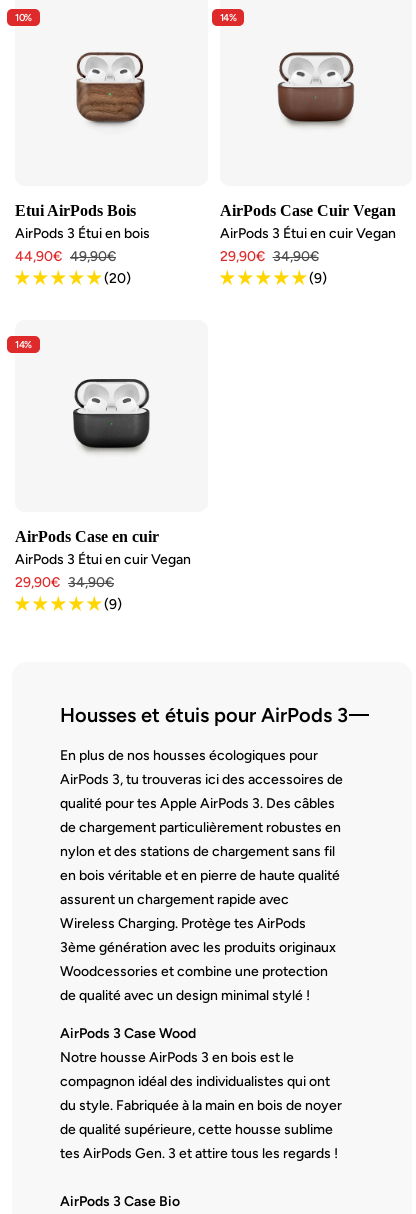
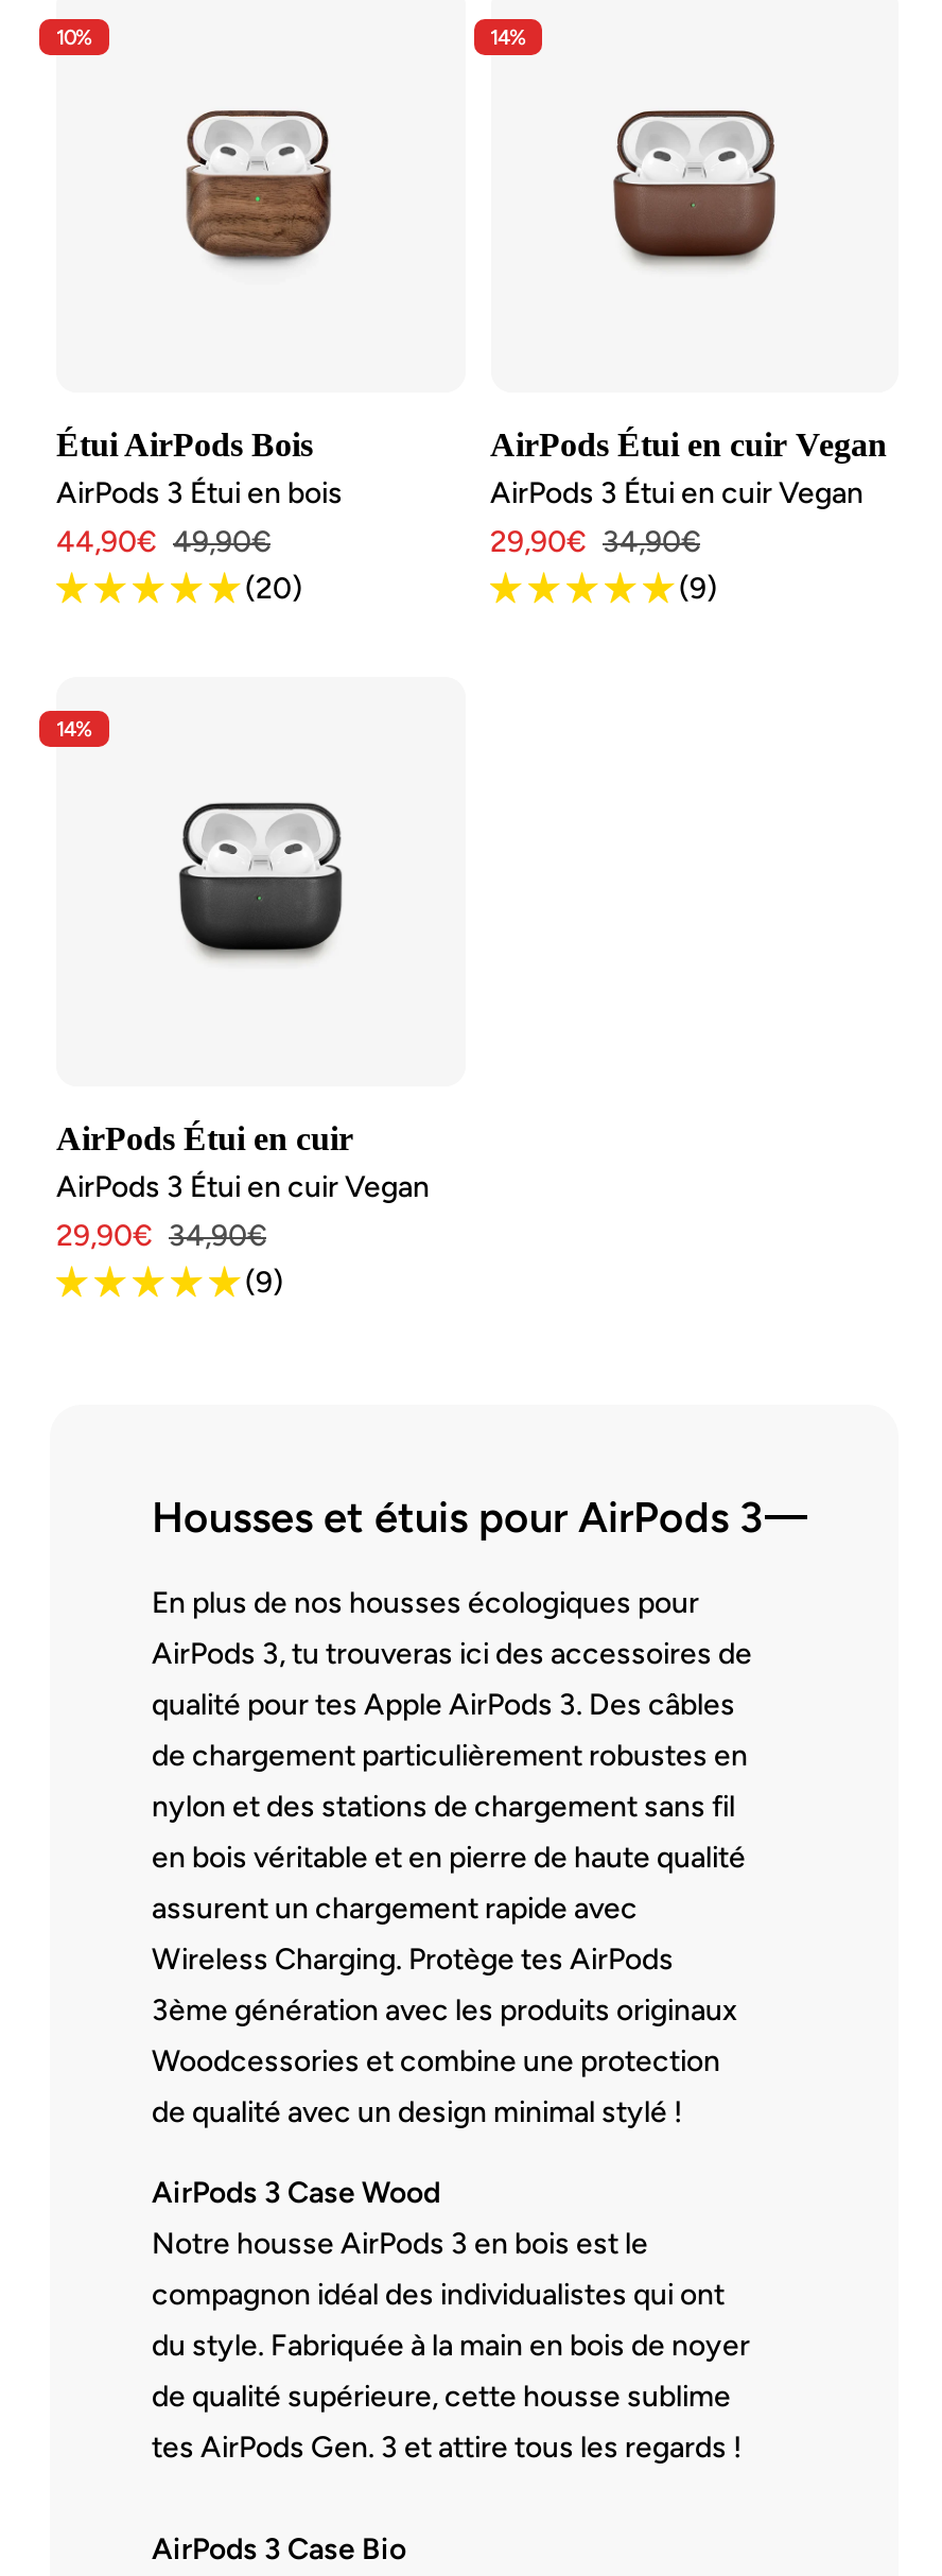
[15,202,136,219] Etui AirPods Bois -> [56,428,313,464] Étui AirPods Bois
[219,202,395,219] AirPods Case Cuir Vegan -> [490,428,887,464] AirPods Étui en cuir Vegan
[15,528,159,545] AirPods Case en cuir -> [56,1121,353,1157] AirPods Étui en cuir

